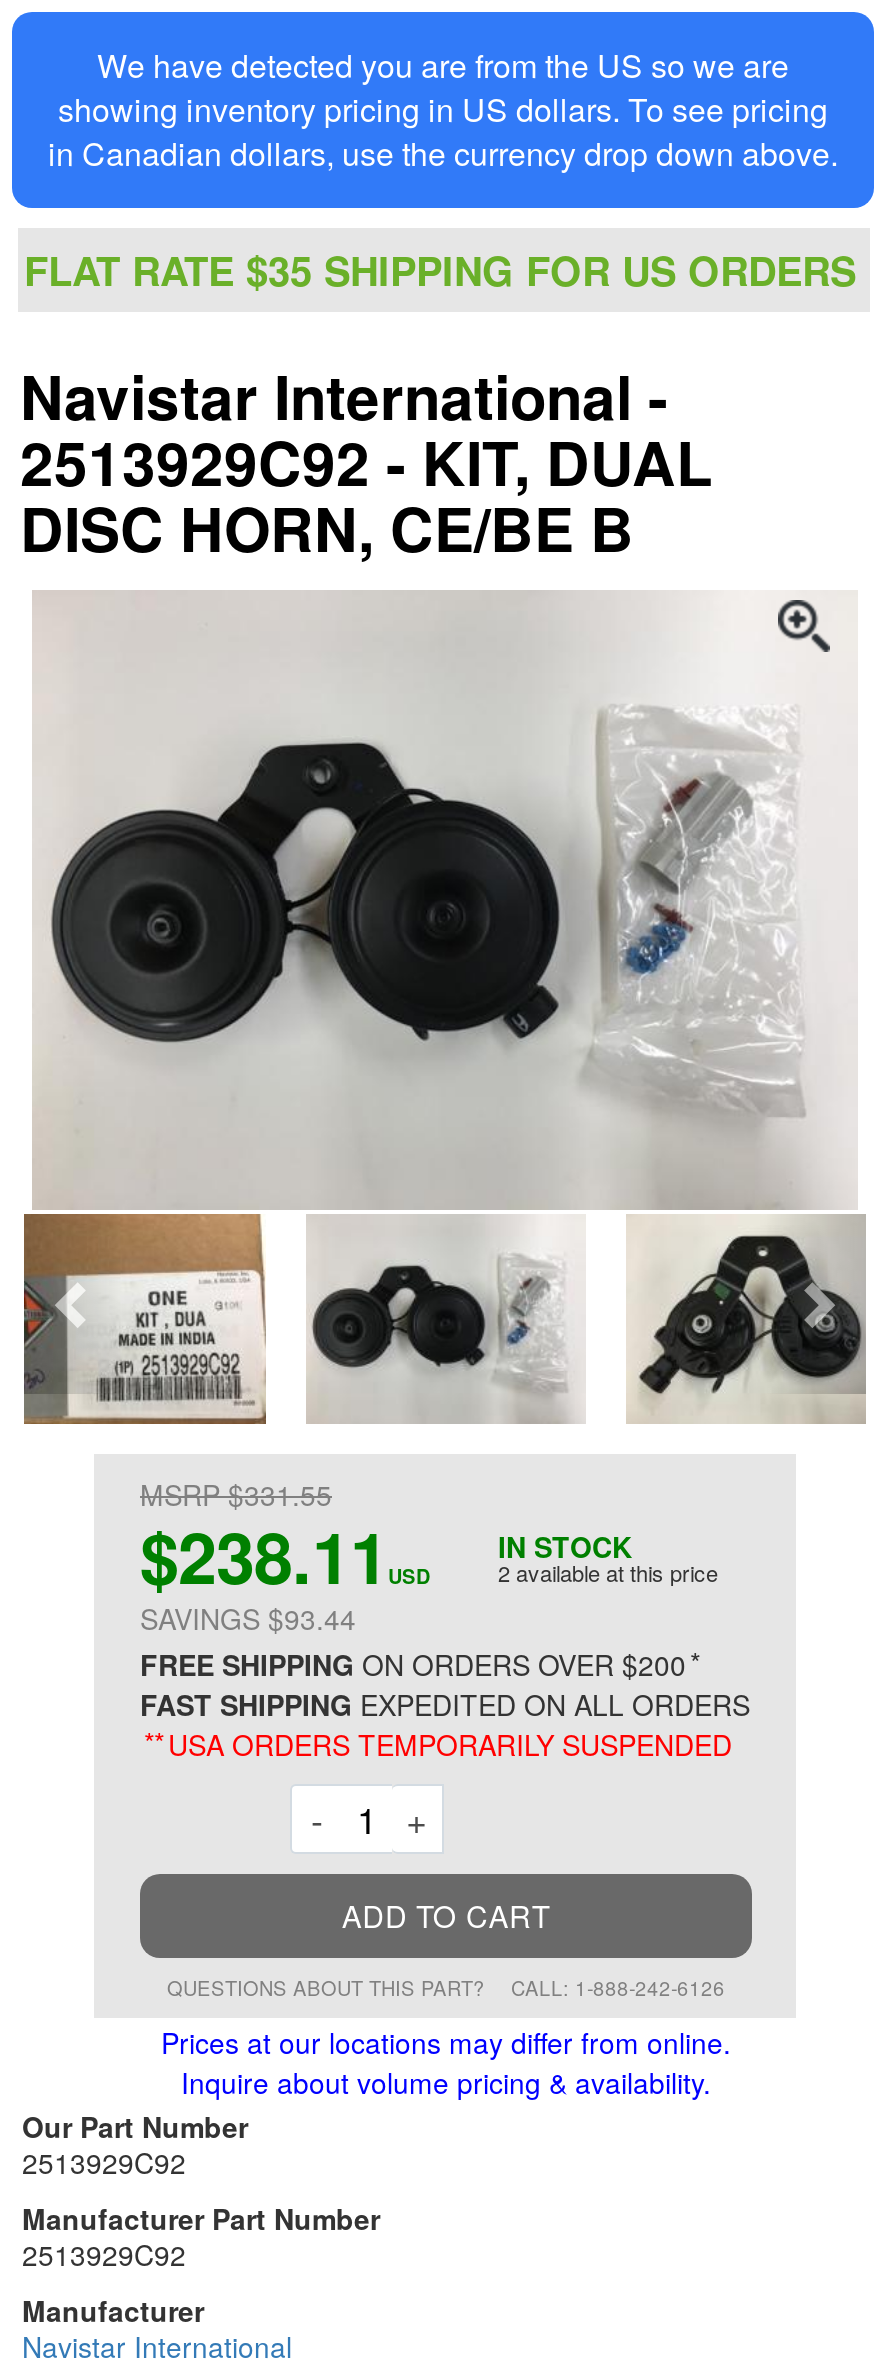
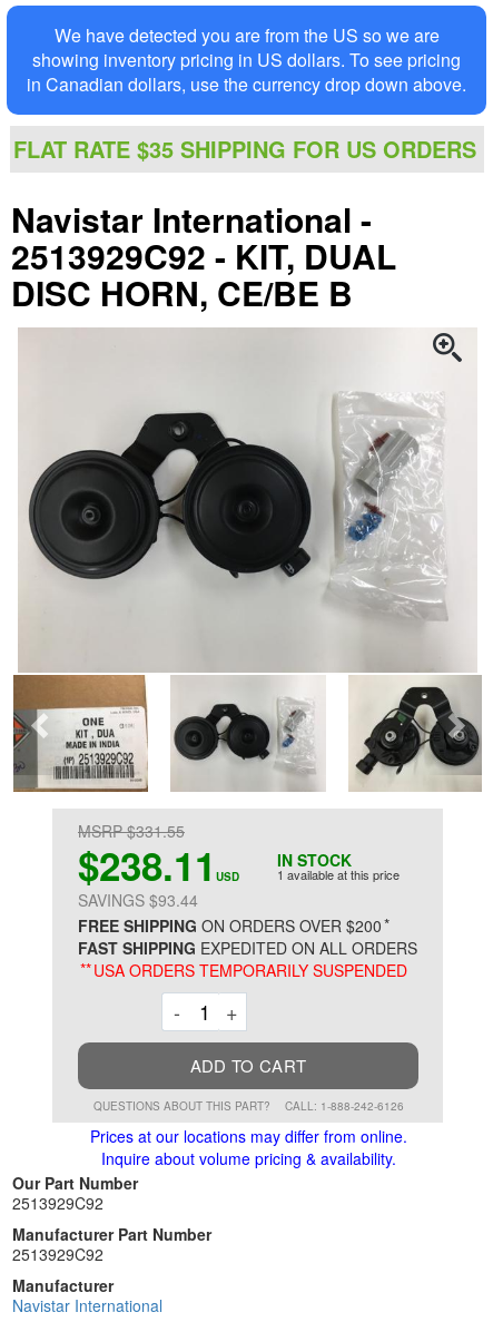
[498,1556,718,1588] 2 available at this price -> [277,865,400,883] 1 available at this price

